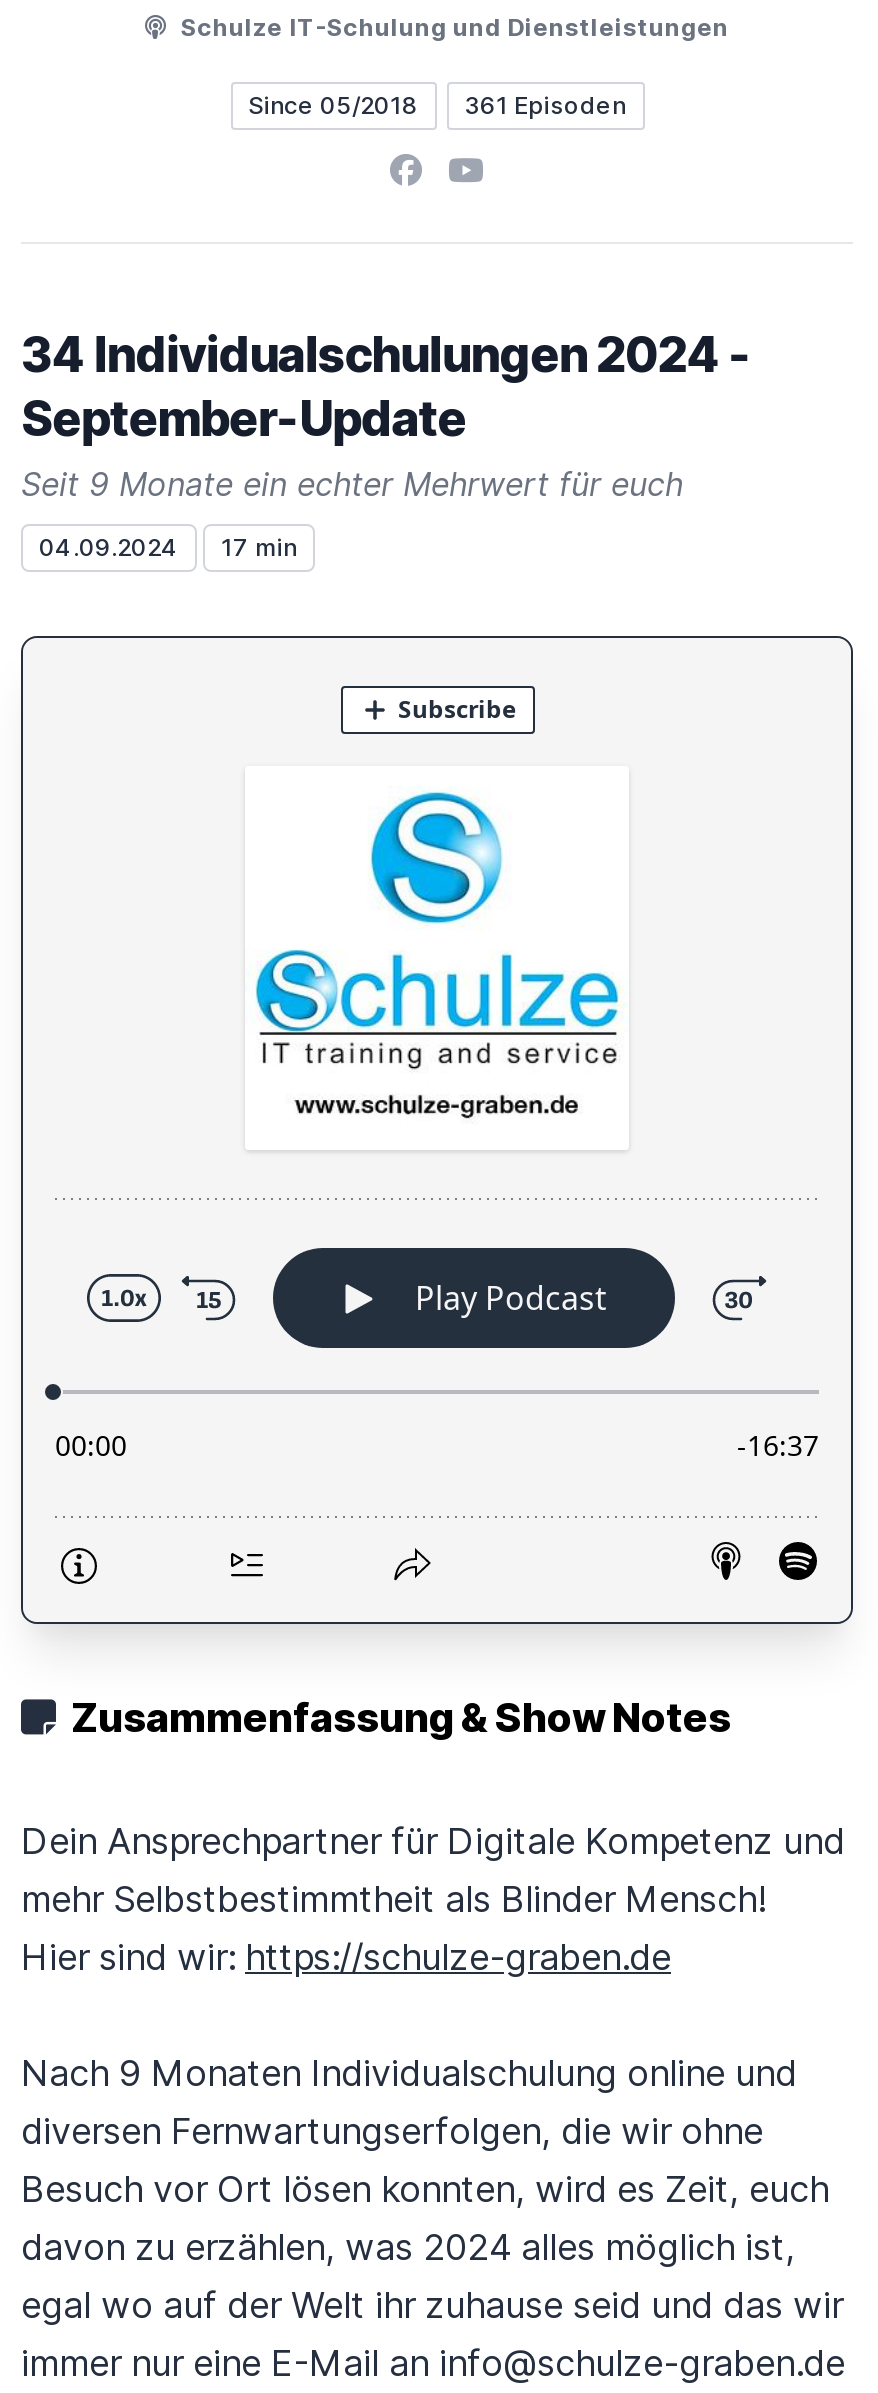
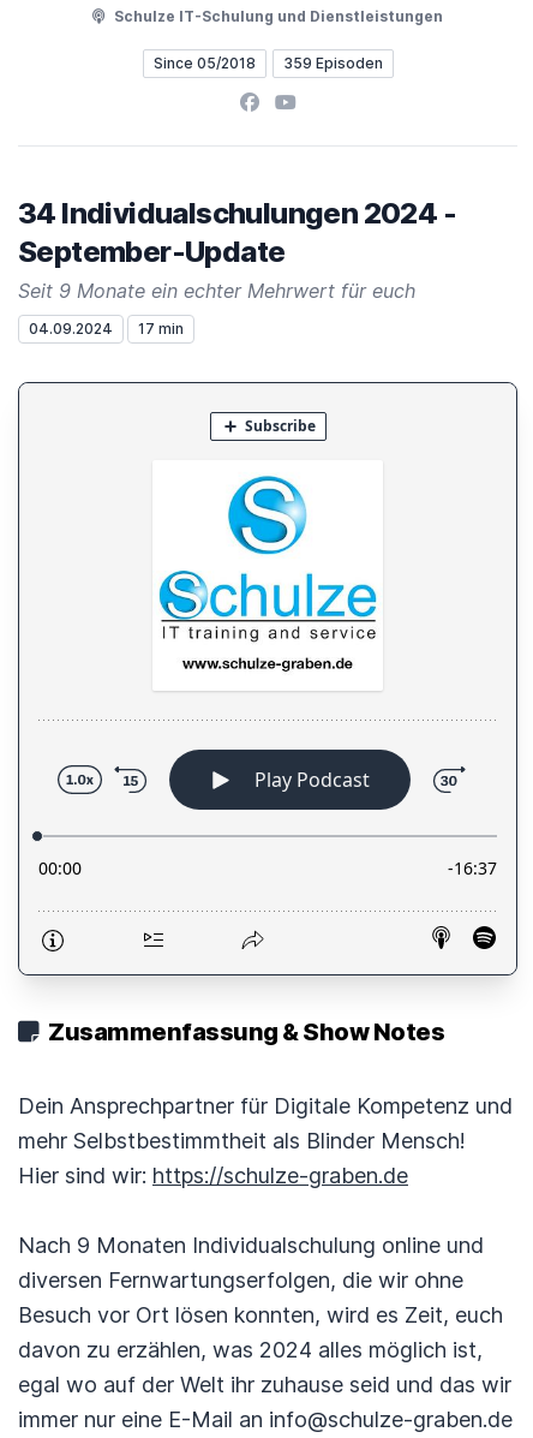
[248,90,626,120] Since 05/2018 361 Episoden -> [153,54,382,72] Since 05/2018 359 Episoden

